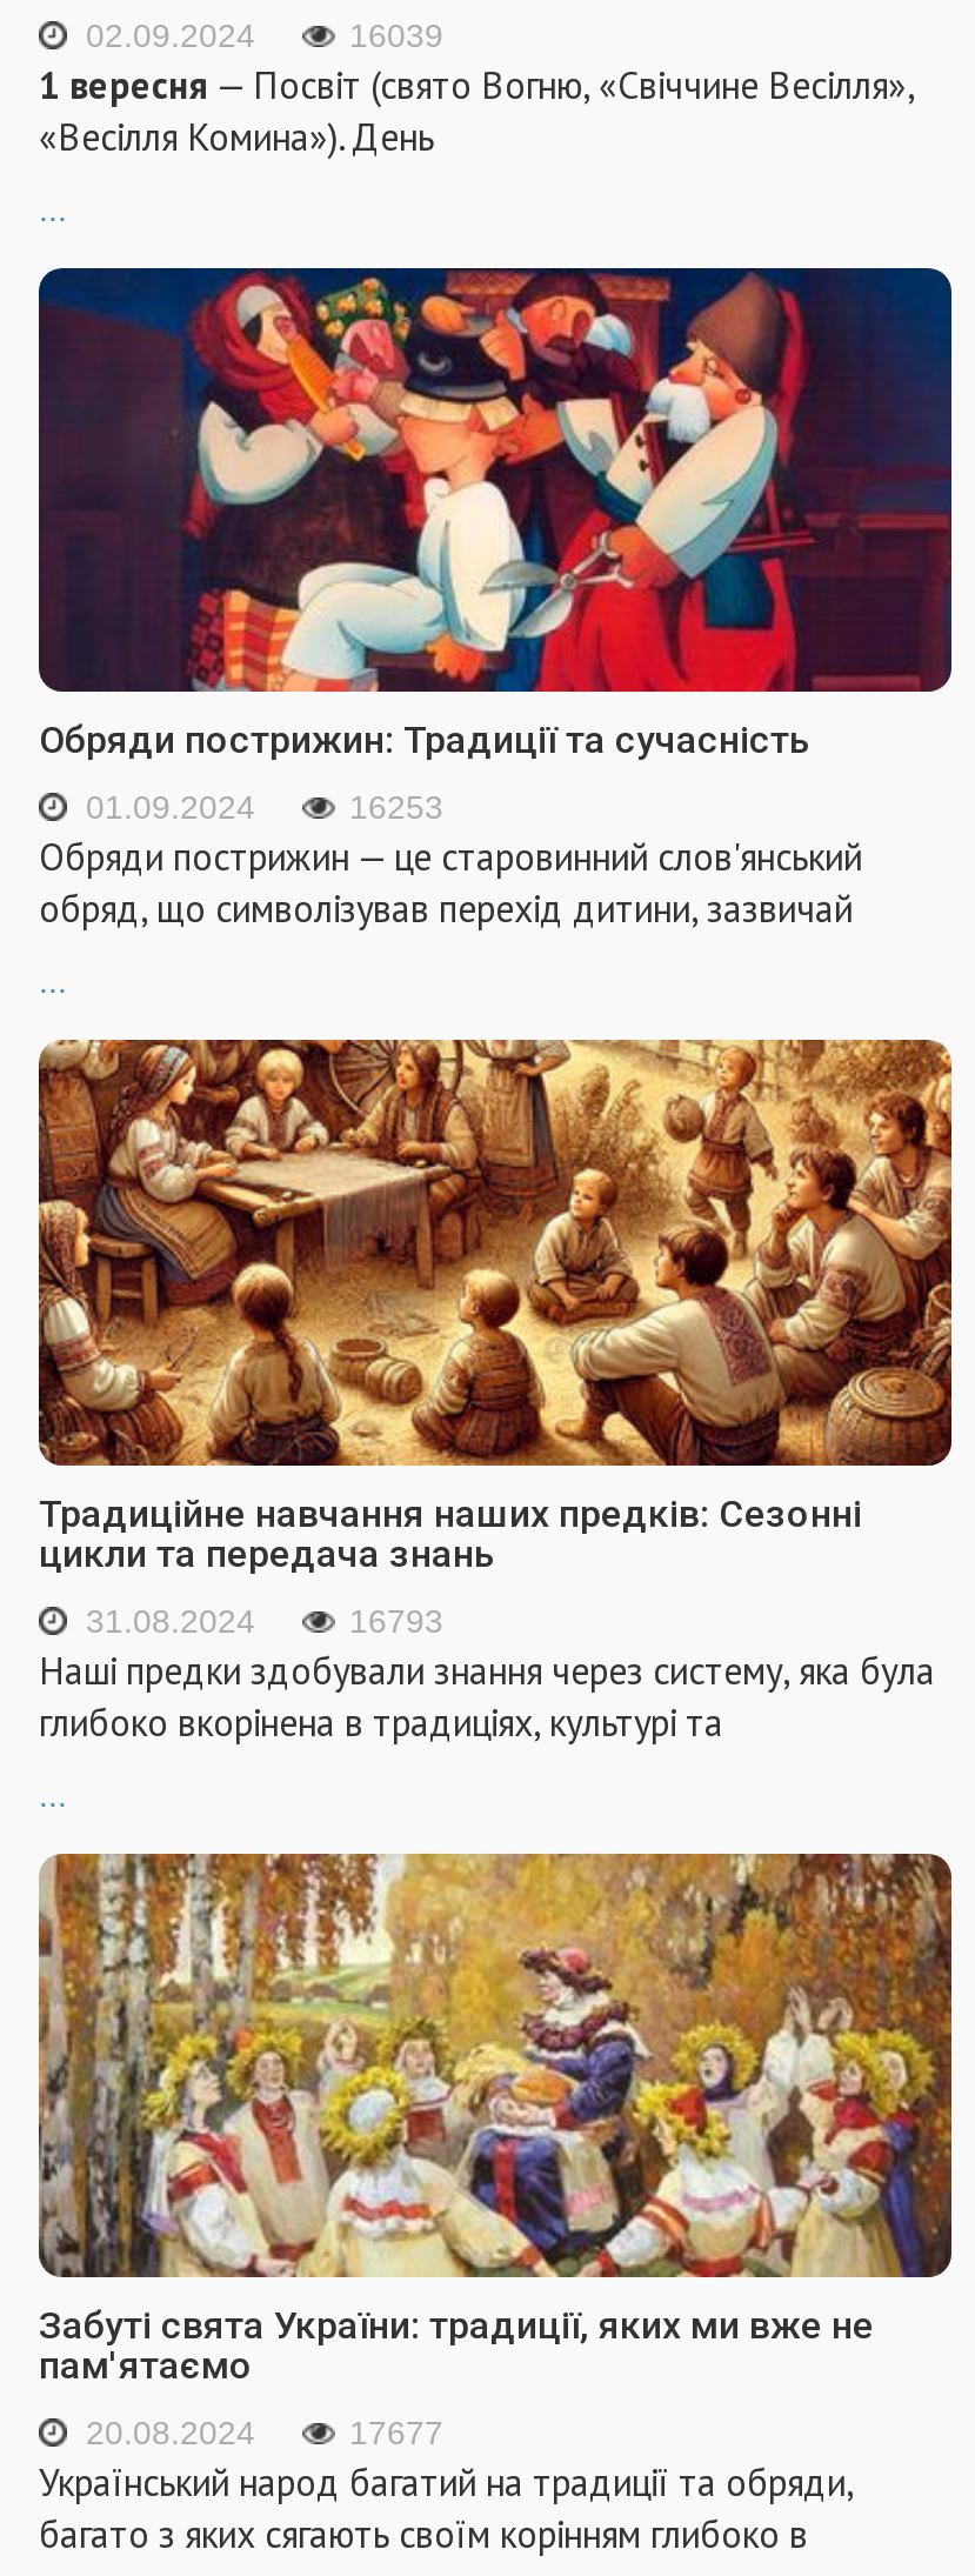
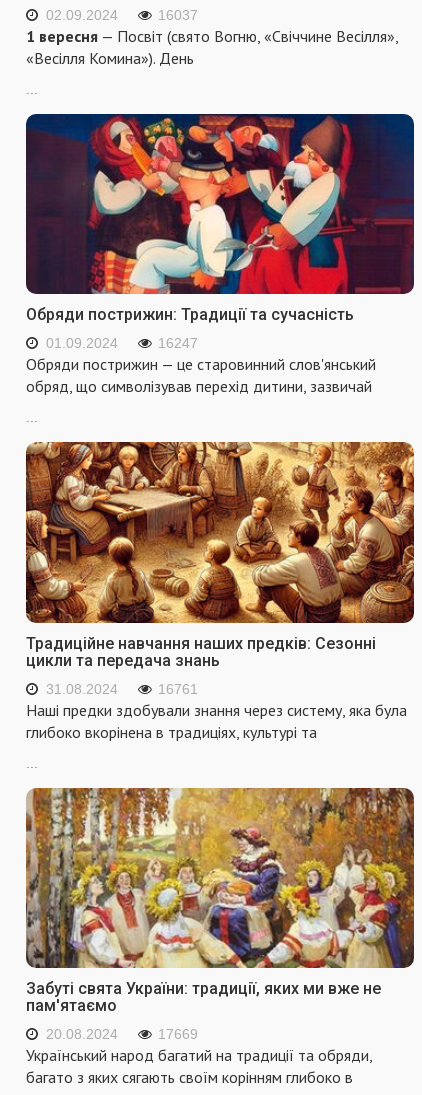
[349,16,443,54] 16039 -> [158,7,198,23] 16037
[349,789,443,826] 16253 -> [158,335,198,351] 16247
[349,1601,443,1639] 16793 -> [158,680,198,696] 16761
[349,2413,443,2451] 17677 -> [158,1026,198,1042] 17669

